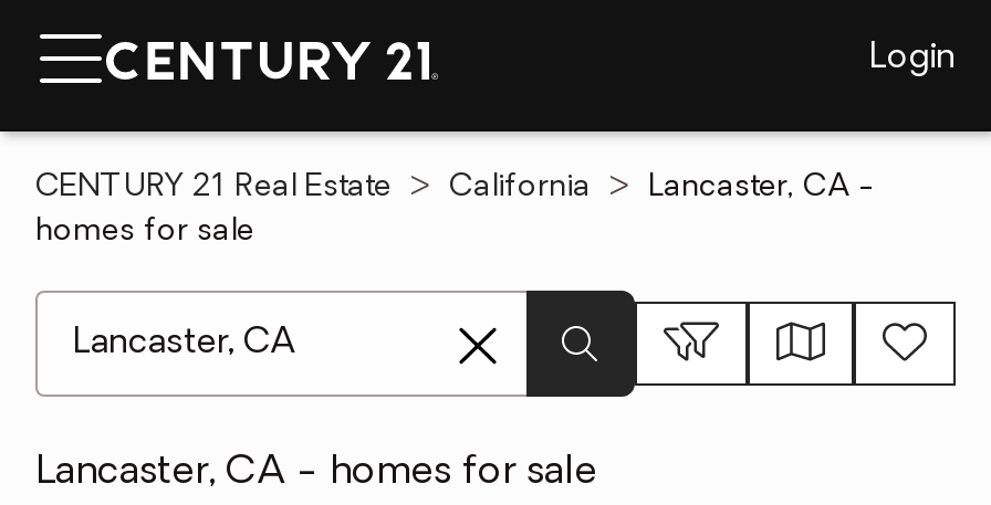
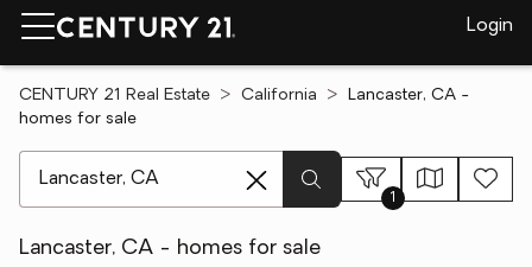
none -> [389,191,395,205] 1

